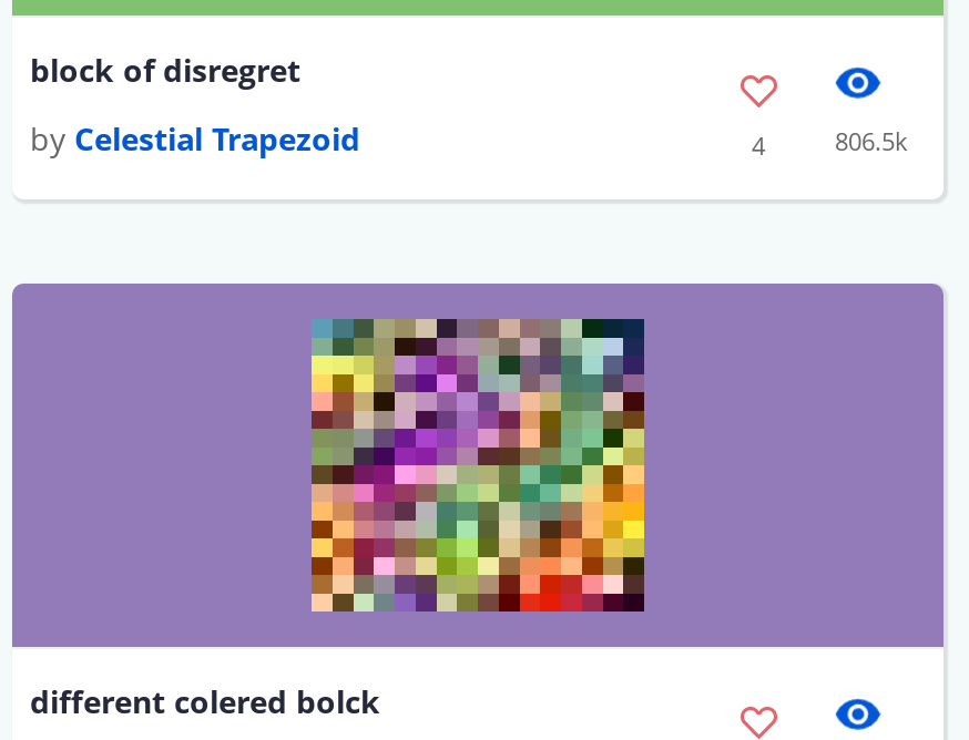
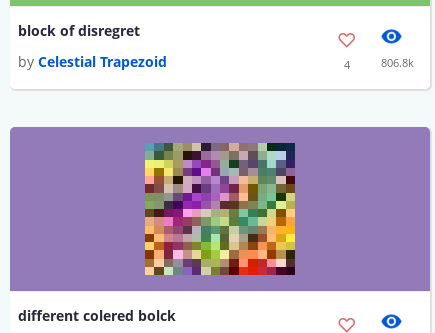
[835,124,908,157] 806.5k -> [381,55,414,70] 806.8k

